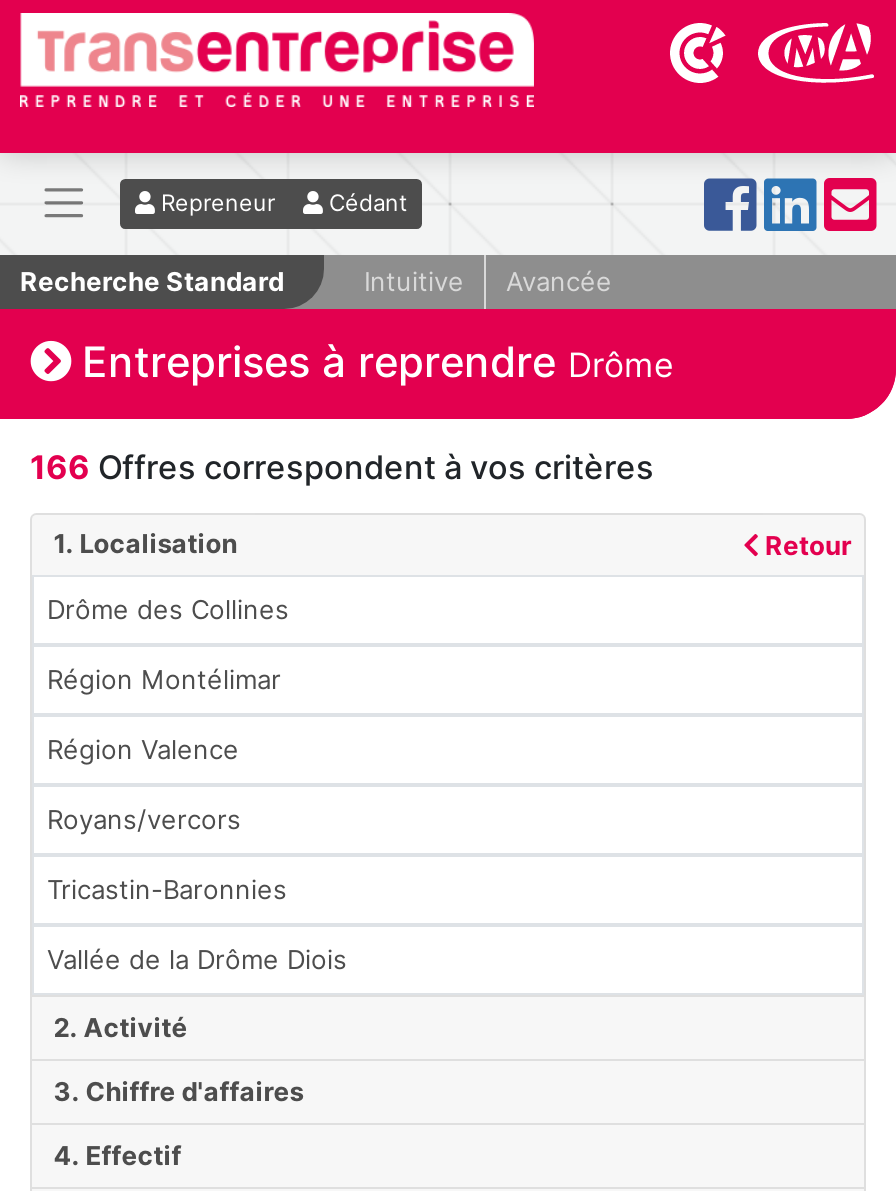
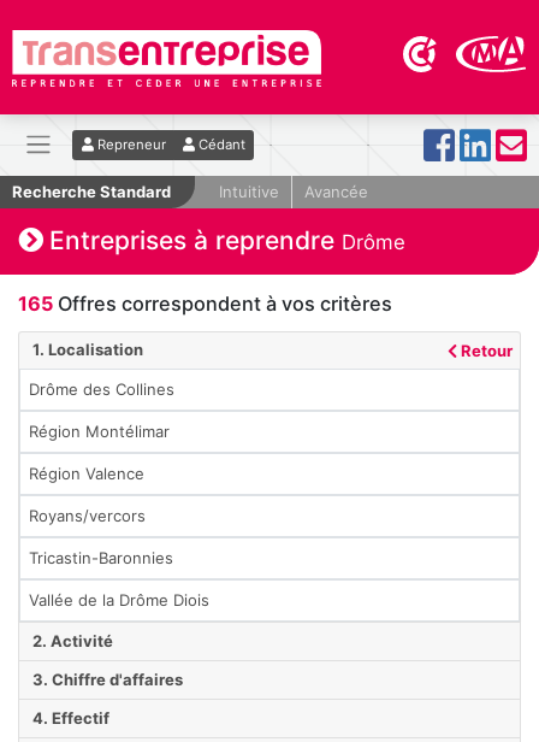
[30,446,654,486] 166 Offres correspondent à vos critères -> [18,291,392,315] 165 Offres correspondent à vos critères

